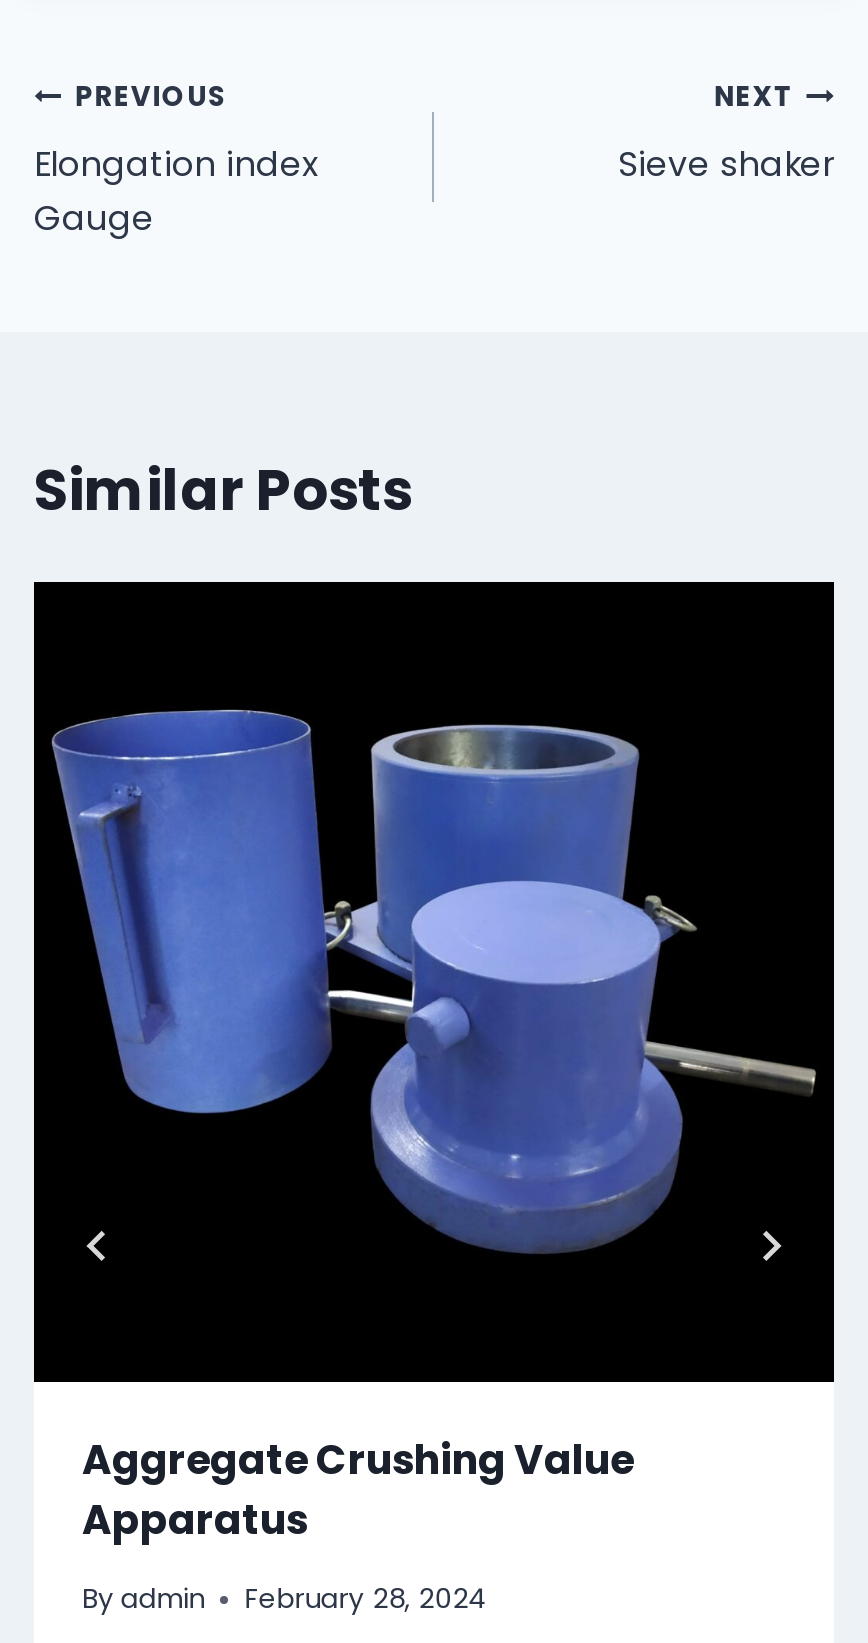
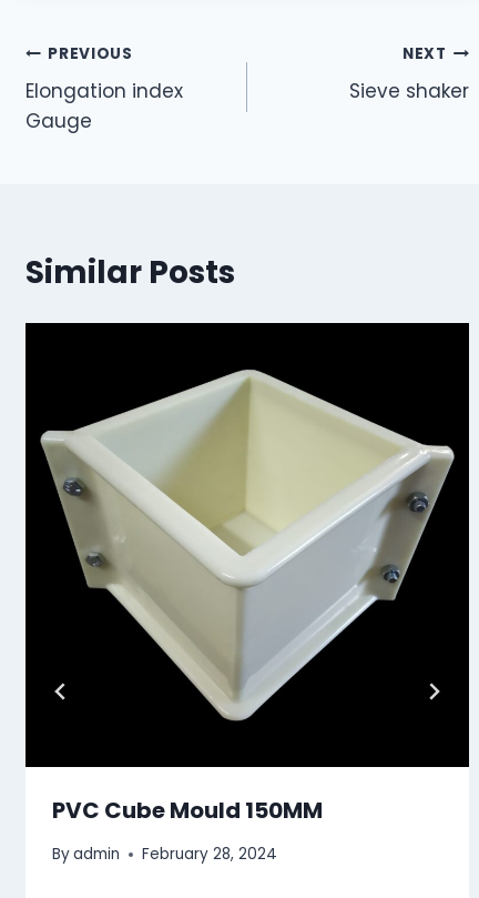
[50,708,818,1298] [image] -> [41,370,456,722] [image]
[82,1433,634,1549] Aggregate Crushing Value | Apparatus -> [52,795,323,826] PVC Cube Mould 150MM

